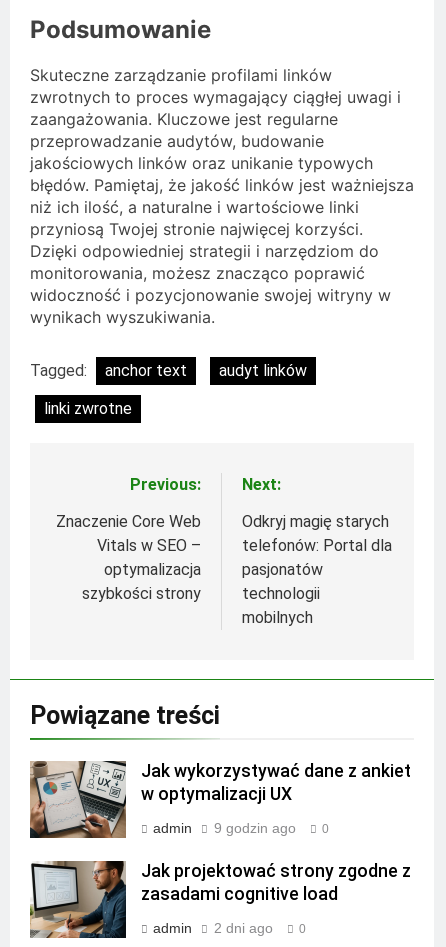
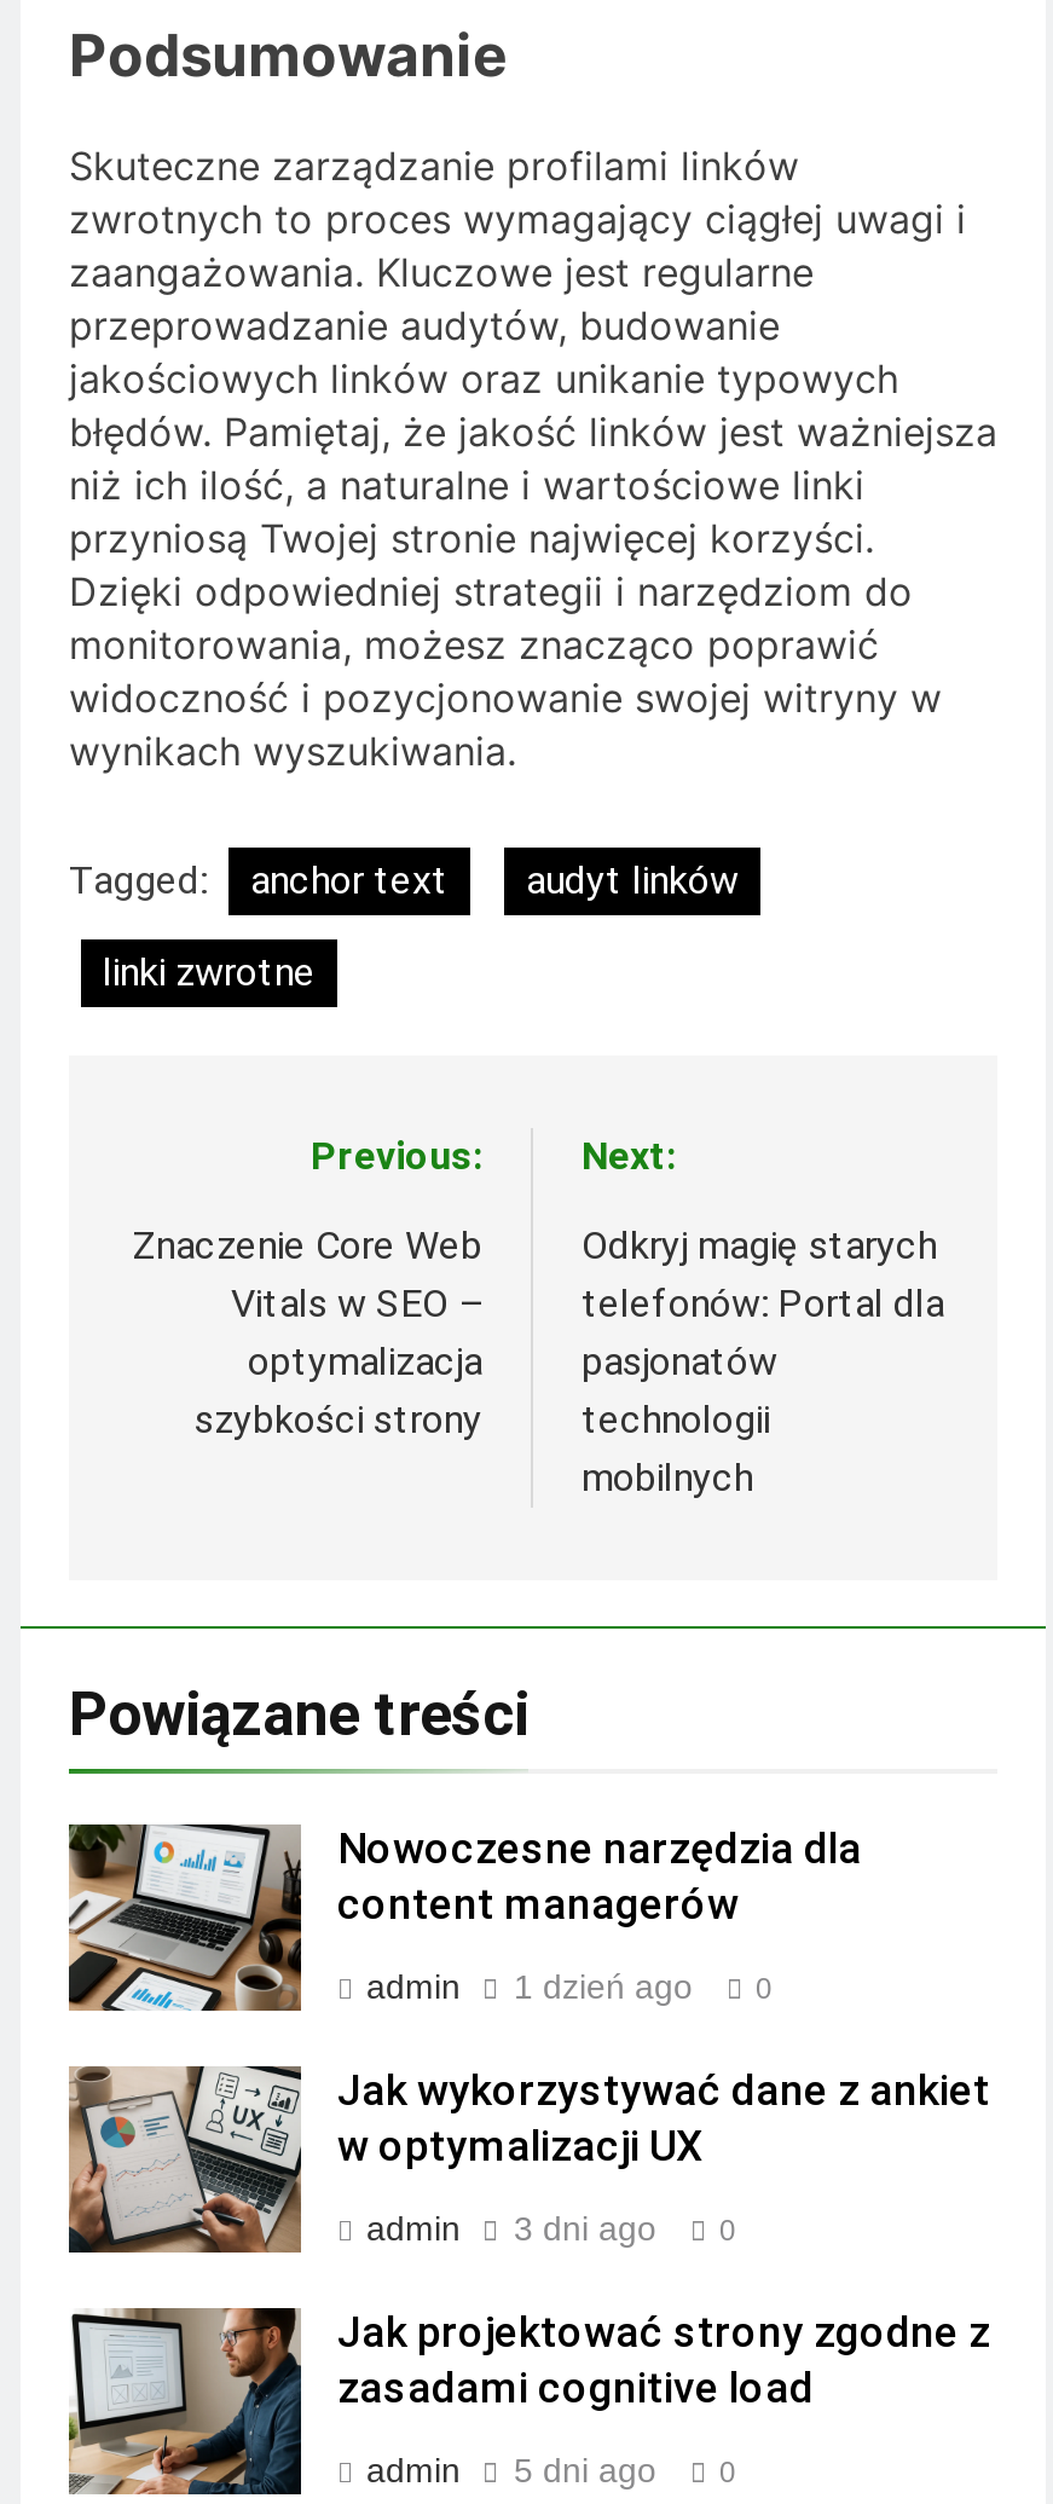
none -> [66,1822,862,2011] [image] | Nowoczesne narzędzia dla | content managerów | admin | 1 dzień ago | 0
[153,819,329,835] admin 9 godzin ago 0 -> [366,2208,736,2246] admin 3 dni ago 0
[153,919,306,935] admin 2 dni ago 0 -> [366,2450,736,2488] admin 5 dni ago 0

